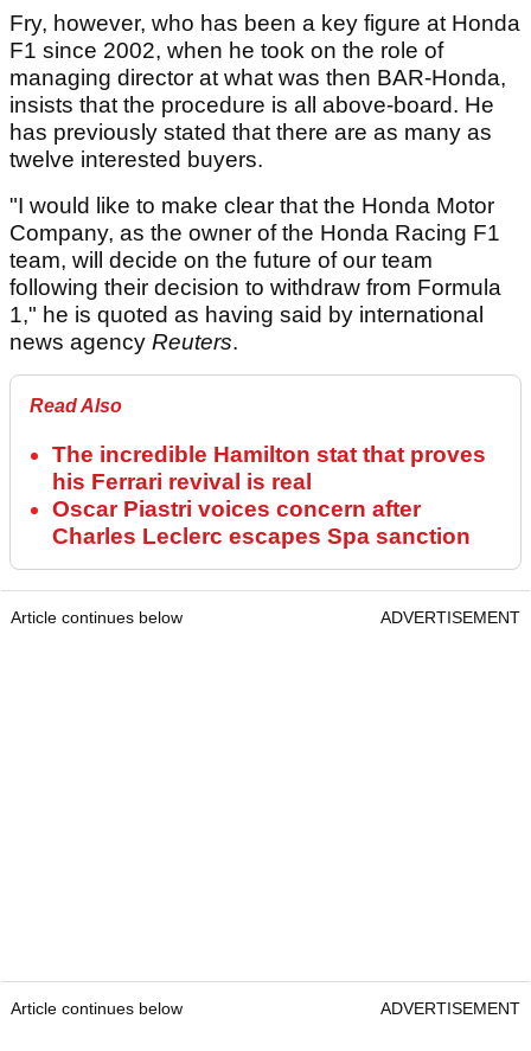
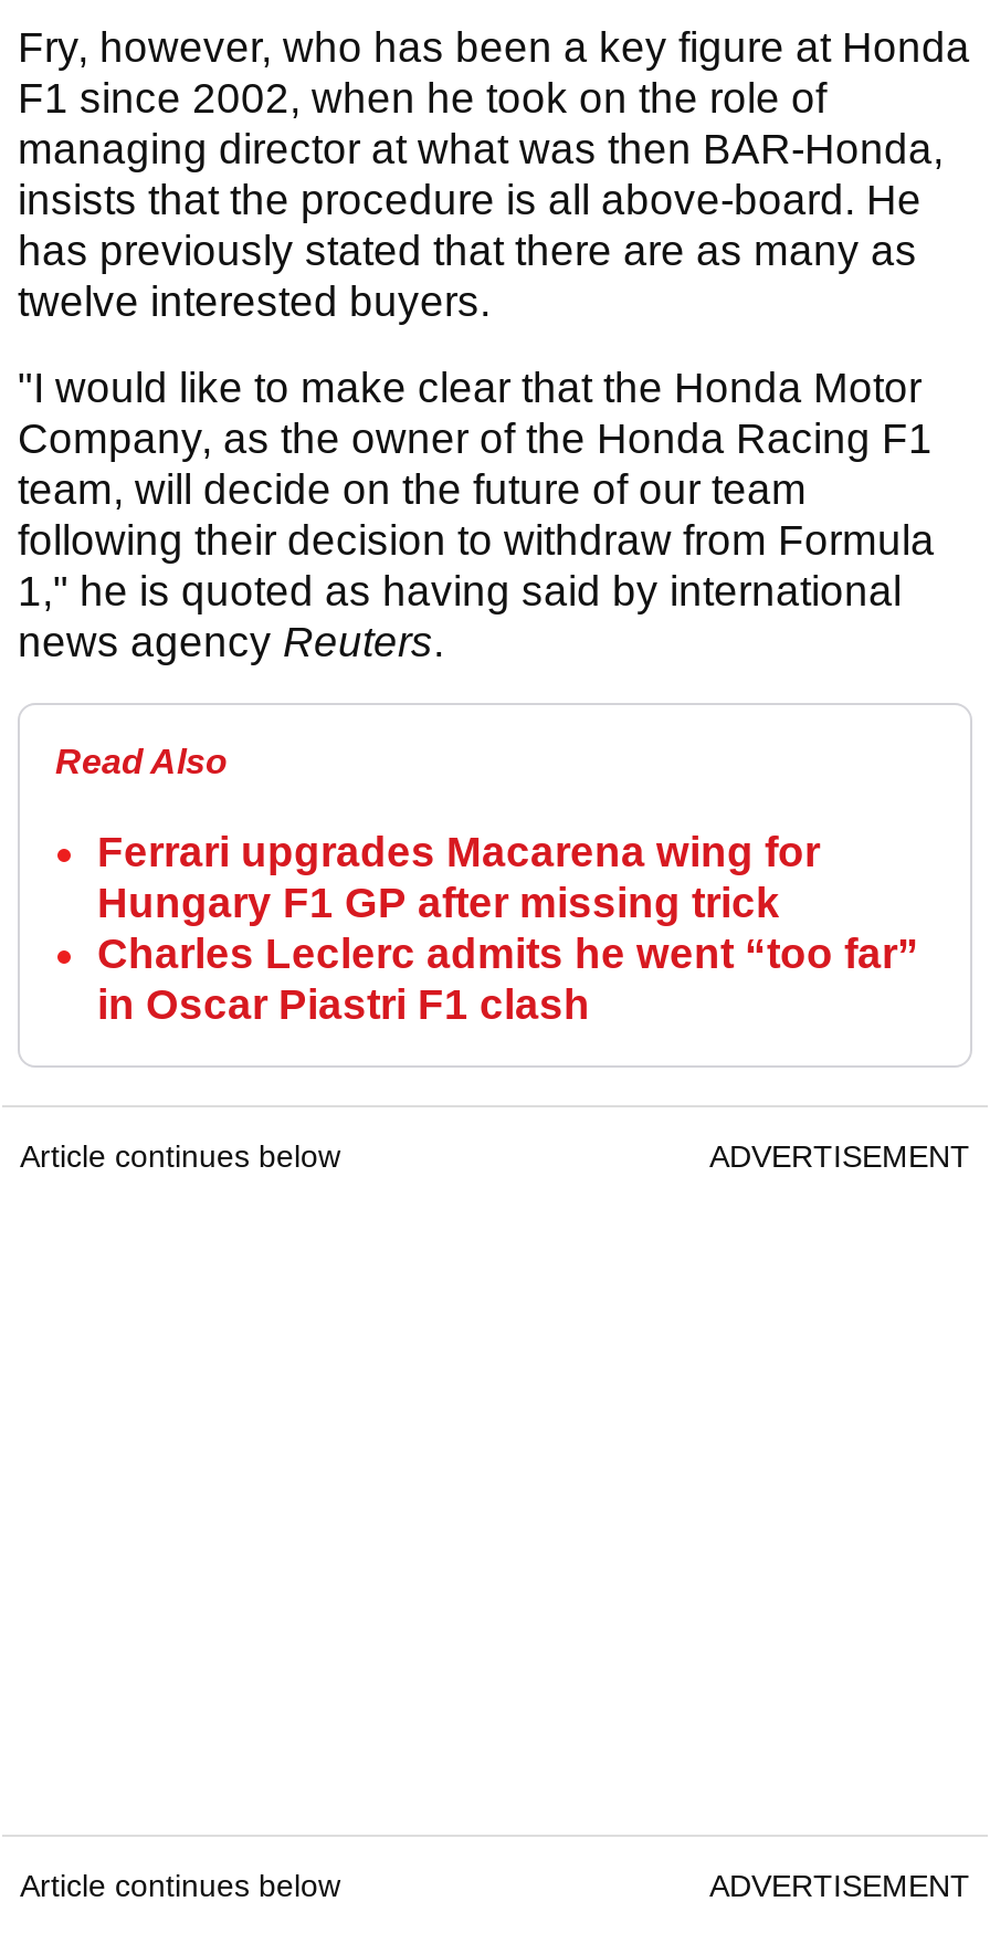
[52,442,486,549] The incredible Hamilton stat that proves | his Ferrari revival is real | Oscar Piastri voices concern after | Charles Leclerc escapes Spa sanction -> [97,829,919,1028] Ferrari upgrades Macarena wing for | Hungary F1 GP after missing trick | Charles Leclerc admits he went “too far” | in Oscar Piastri F1 clash

